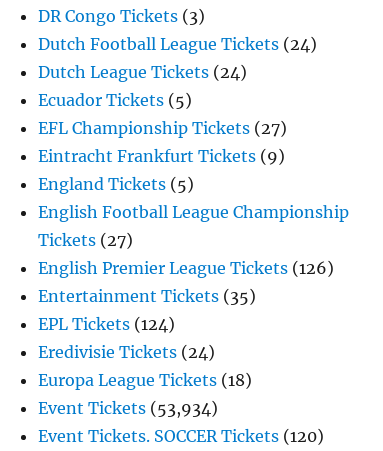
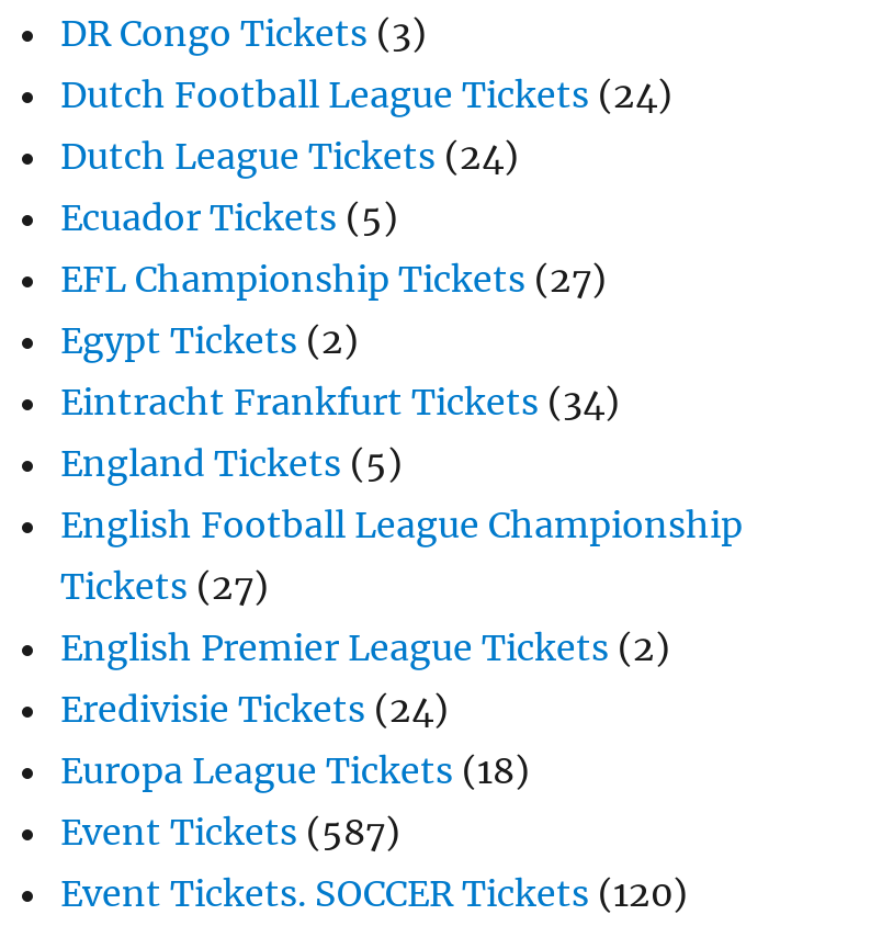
[38,146,285,166] Eintracht Frankfurt Tickets (9) -> [60,317,620,423] Egypt Tickets (2) | Eintracht Frankfurt Tickets (34)
moved [38,174,349,250] -> [60,440,743,607]: England Tickets (5) | English Football League Championship | Tickets (27)
[38,258,334,334] English Premier League Tickets (126) | Entertainment Tickets (35) | EPL Tickets (124) -> [60,625,670,668] English Premier League Tickets (2)
[38,398,218,418] Event Tickets (53,934) -> [60,809,400,853] Event Tickets (587)

